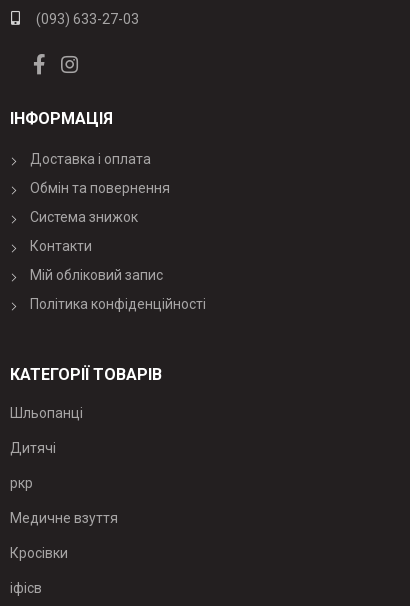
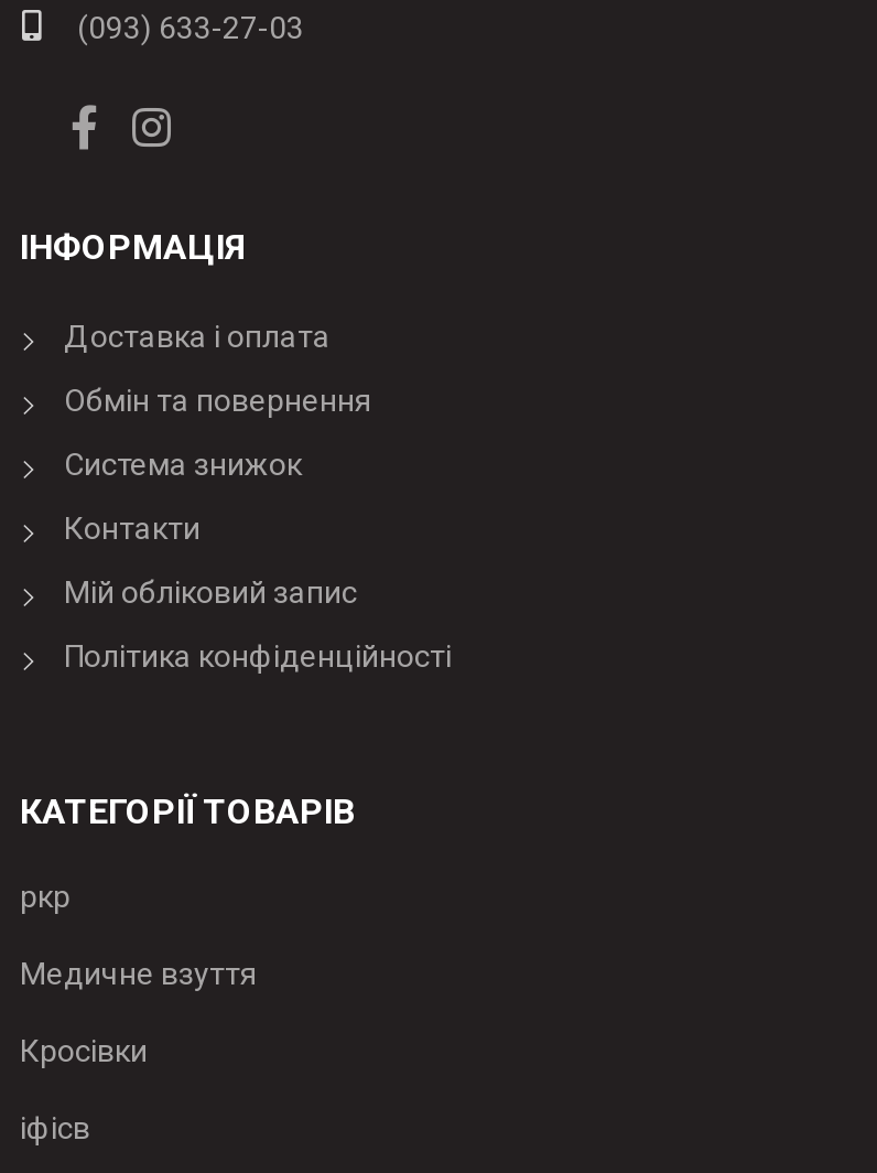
[10,405,83,456] Шльопанці | Дитячі -> none

